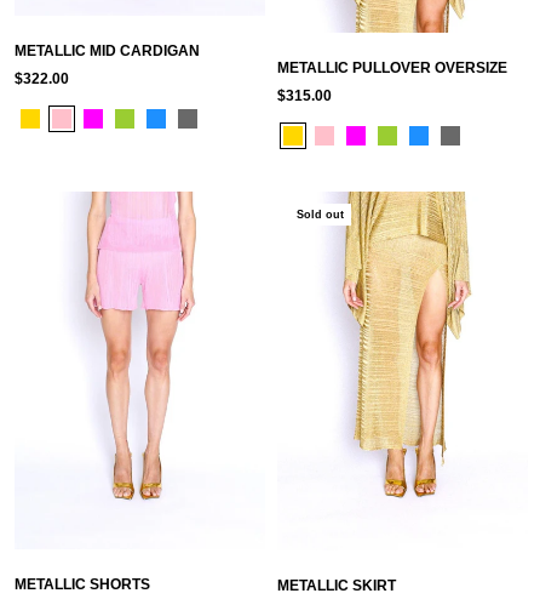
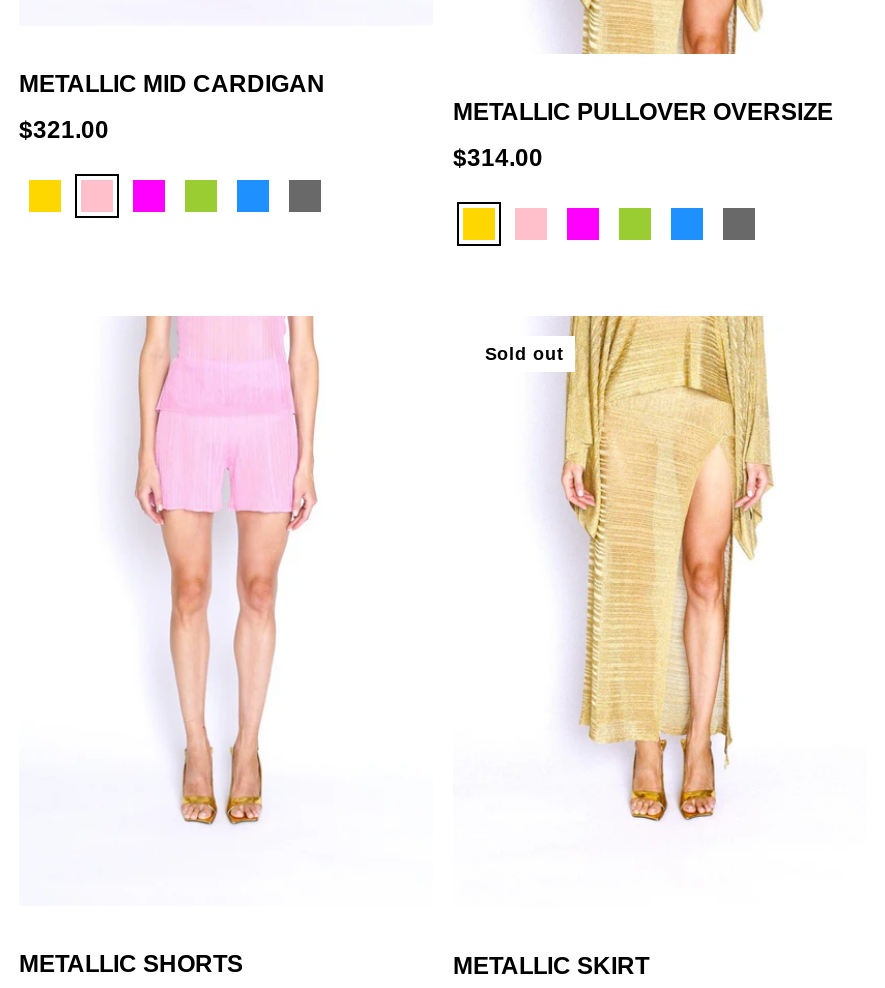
[15,70,69,87] $322.00 -> [19,116,109,144] $321.00
[277,87,332,104] $315.00 -> [453,144,543,172] $314.00

